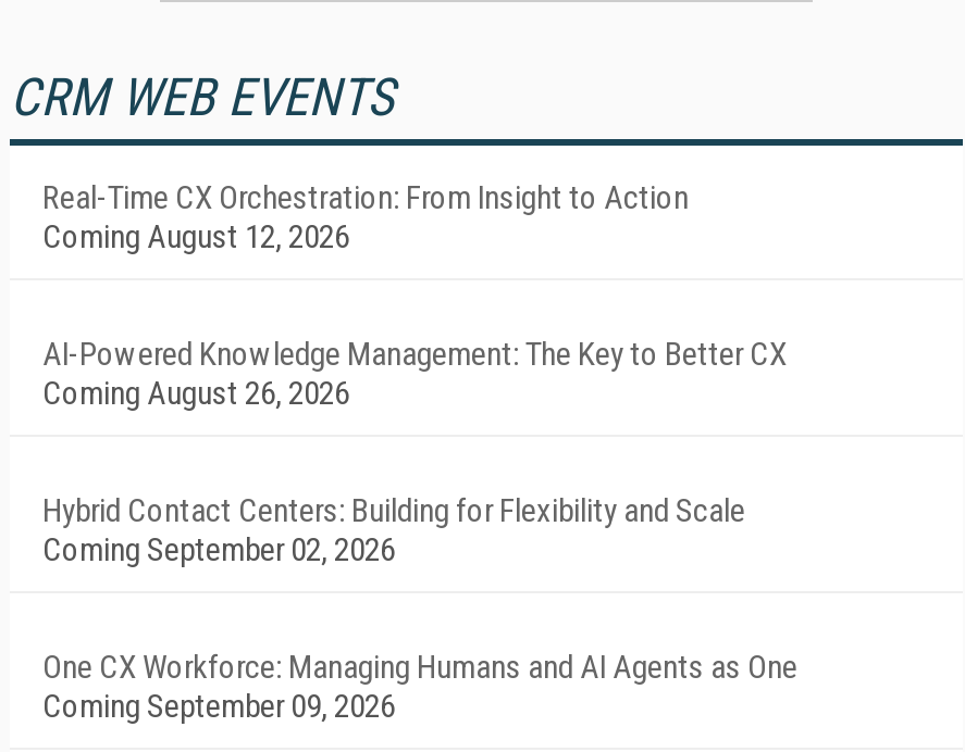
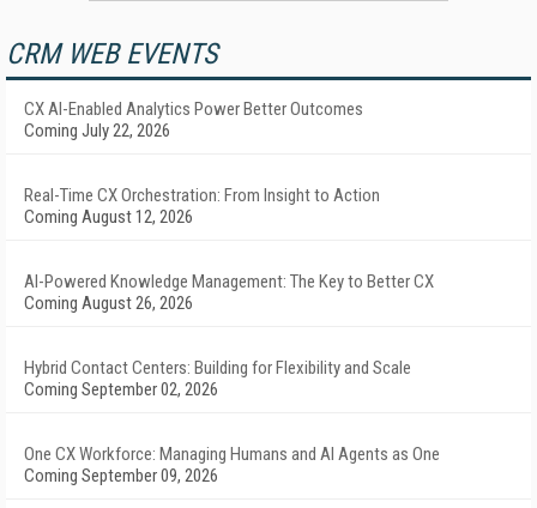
none -> [24,98,363,141] CX AI-Enabled Analytics Power Better Outcomes | Coming July 22, 2026

